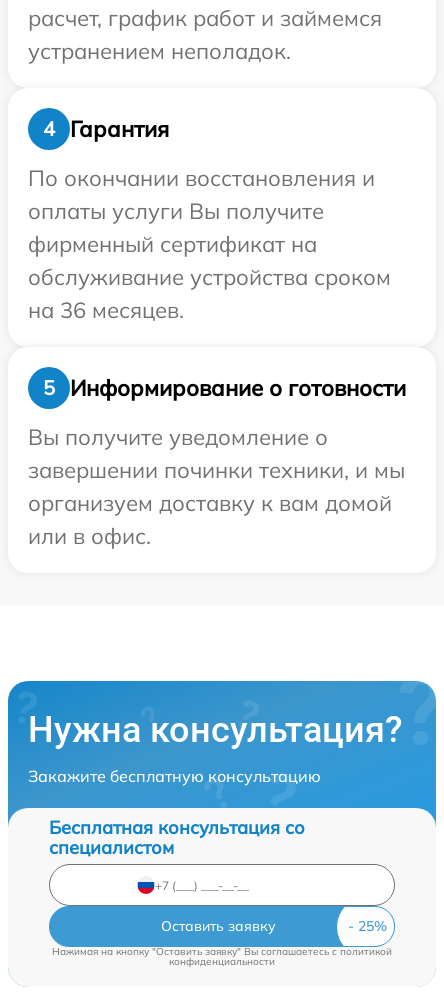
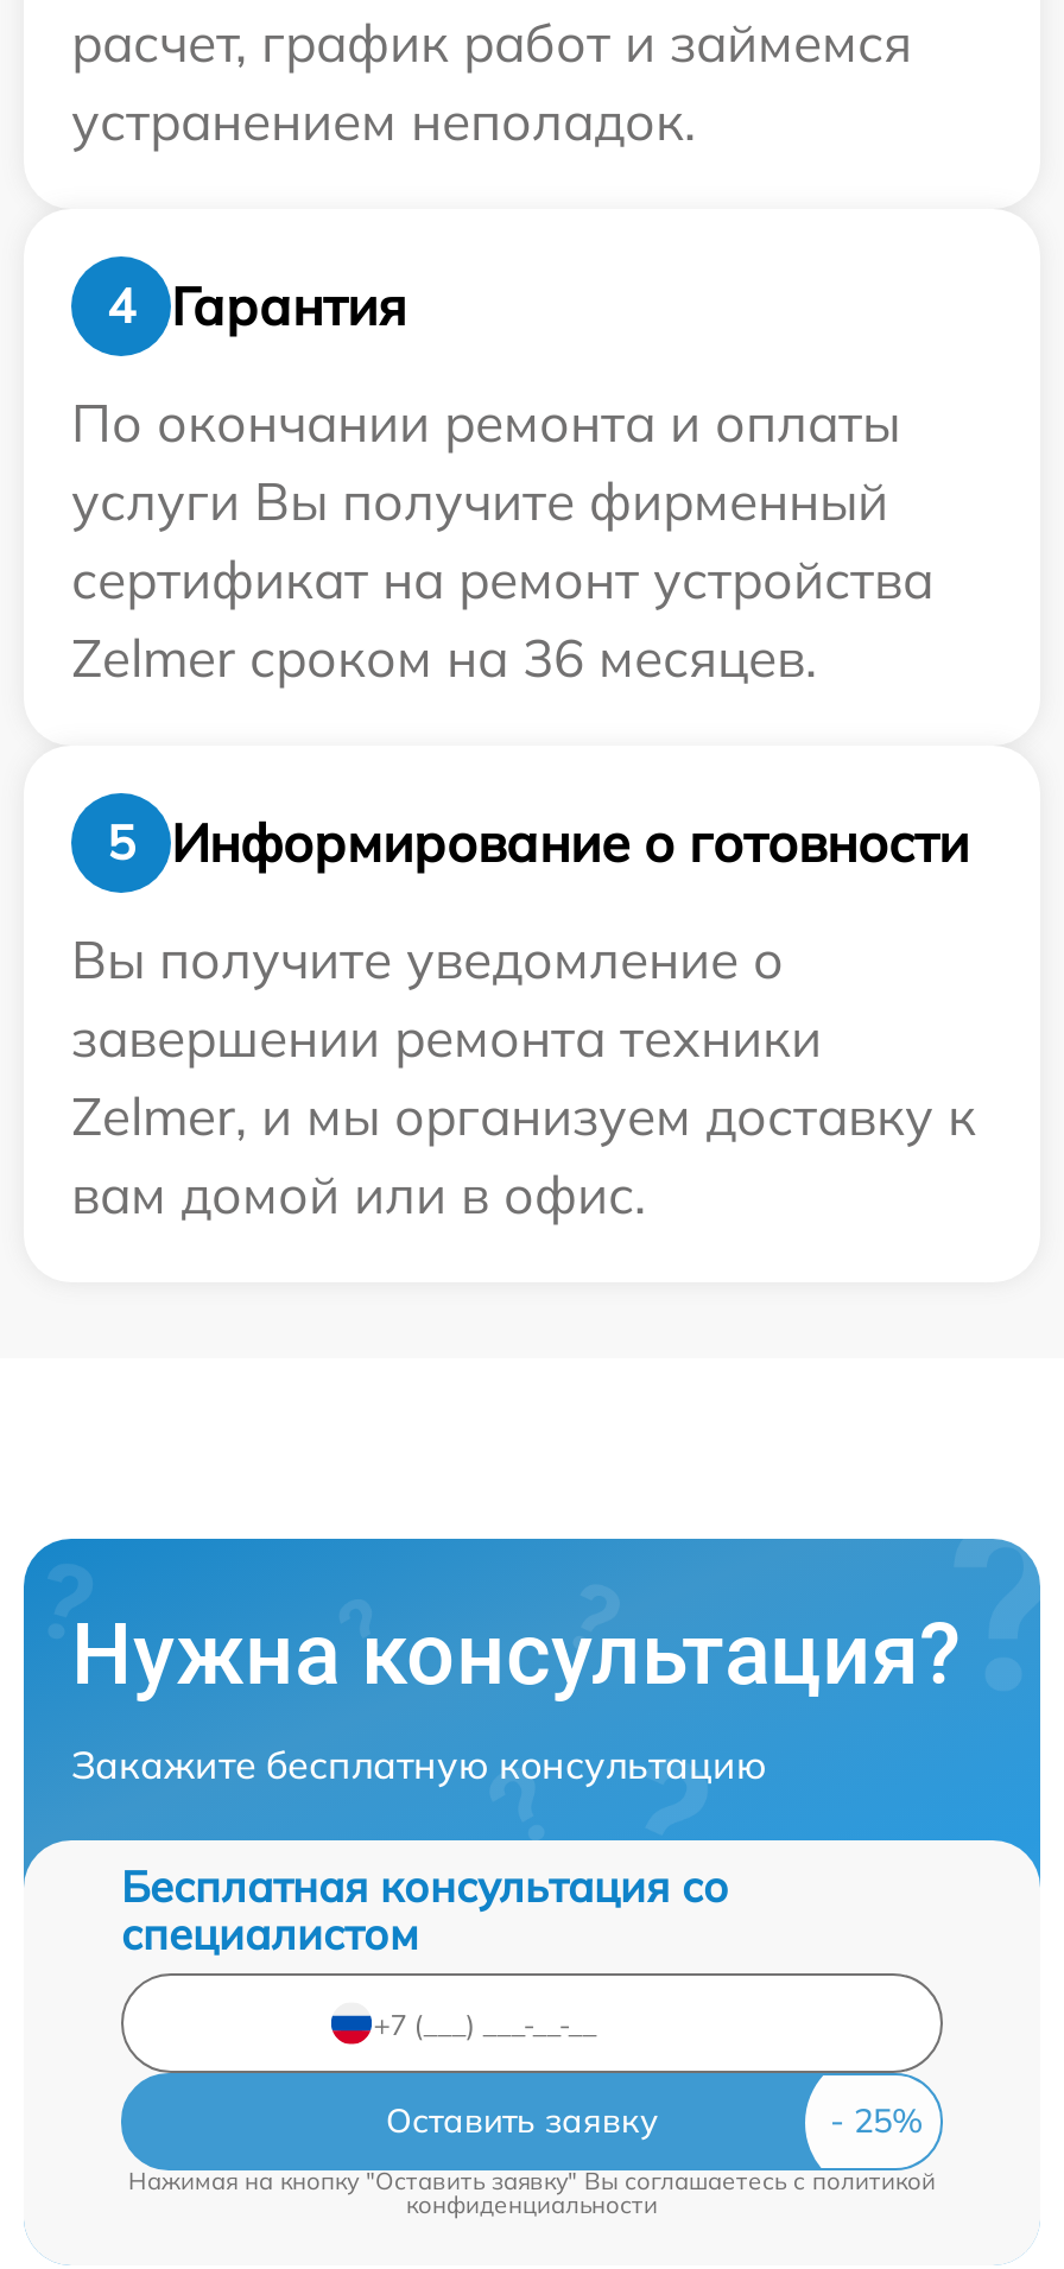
[28,164,391,324] По окончании восстановления и | оплаты услуги Вы получите | фирменный сертификат на | обслуживание устройства сроком | на 36 месяцев. -> [71,390,933,691] По окончании ремонта и оплаты | услуги Вы получите фирменный | сертификат на ремонт устройства | Zelmer сроком на 36 месяцев.
[28,456,405,550] завершении починки техники, и мы | организуем доставку к вам домой | или в офис. -> [71,1005,976,1228] завершении ремонта техники | Zelmer, и мы организуем доставку к | вам домой или в офис.

